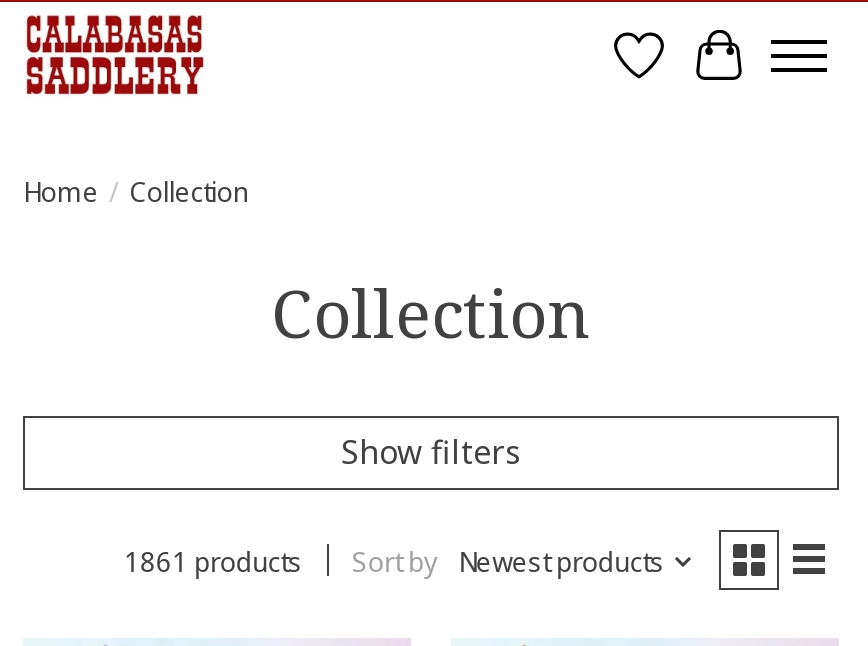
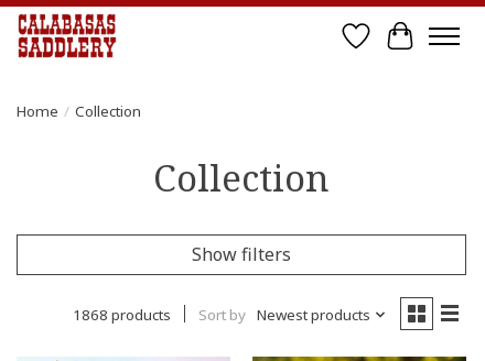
[124,543,664,579] 1861 products Sort by Newest products -> [72,304,370,324] 1868 products Sort by Newest products

